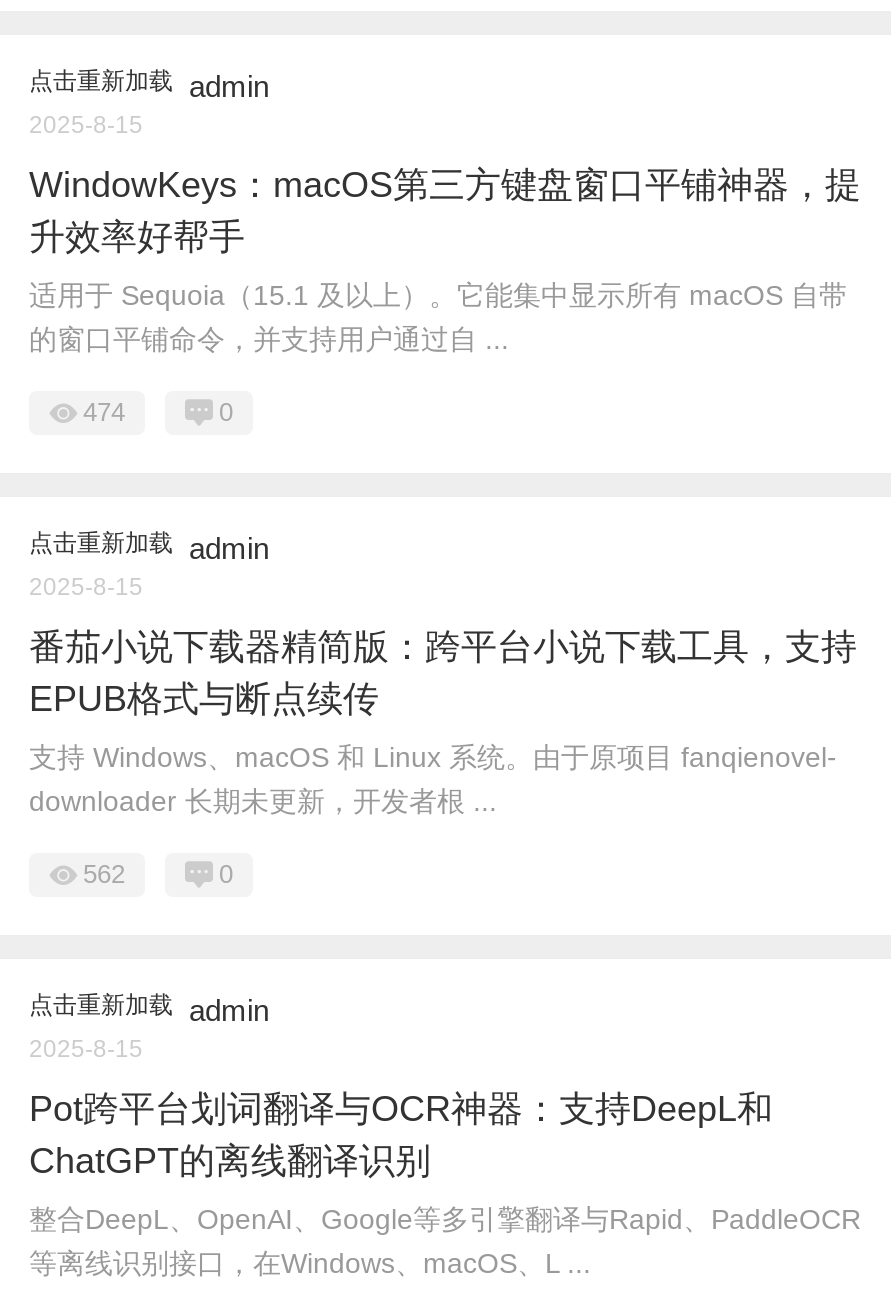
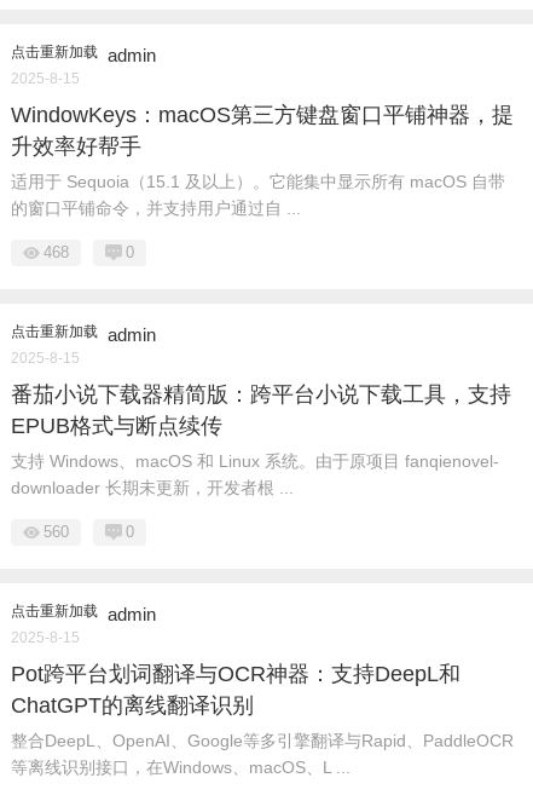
[83,397,125,427] 474 -> [44,243,69,261] 468
[83,859,125,889] 562 -> [44,522,69,541] 560

